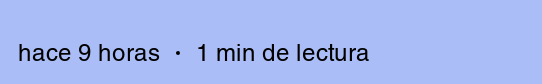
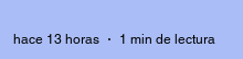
[18,39,370,67] hace 9 horas 1 min de lectura -> [13,31,215,47] hace 13 horas 1 min de lectura

